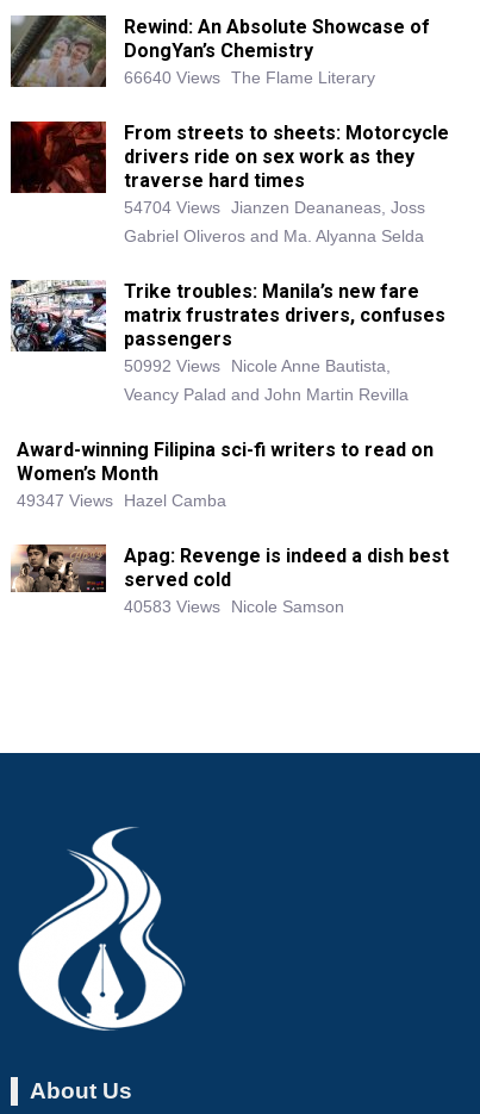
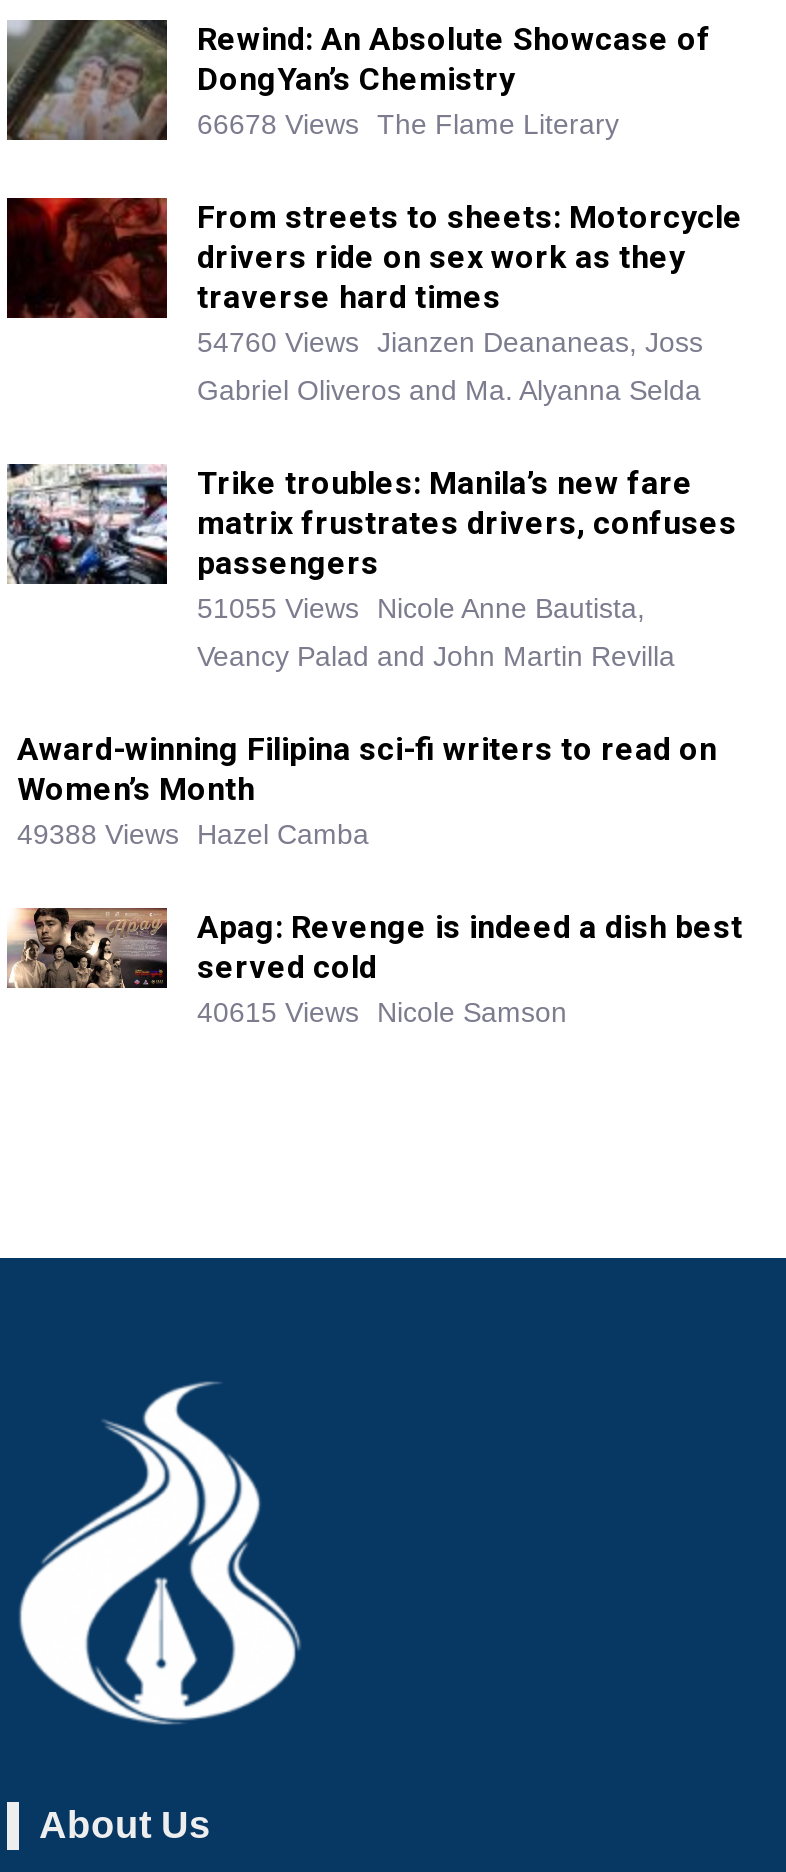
[124,68,375,87] 66640 Views The Flame Literary -> [197,108,619,140] 66678 Views The Flame Literary
[124,198,425,217] 54704 Views Jianzen Deananeas, Joss -> [197,326,703,358] 54760 Views Jianzen Deananeas, Joss
[124,356,391,376] 50992 Views Nicole Anne Bautista, -> [197,592,645,624] 51055 Views Nicole Anne Bautista,
[17,491,226,510] 49347 Views Hazel Camba -> [17,818,369,850] 49388 Views Hazel Camba
[124,597,344,616] 40583 Views Nicole Samson -> [197,996,567,1028] 40615 Views Nicole Samson

